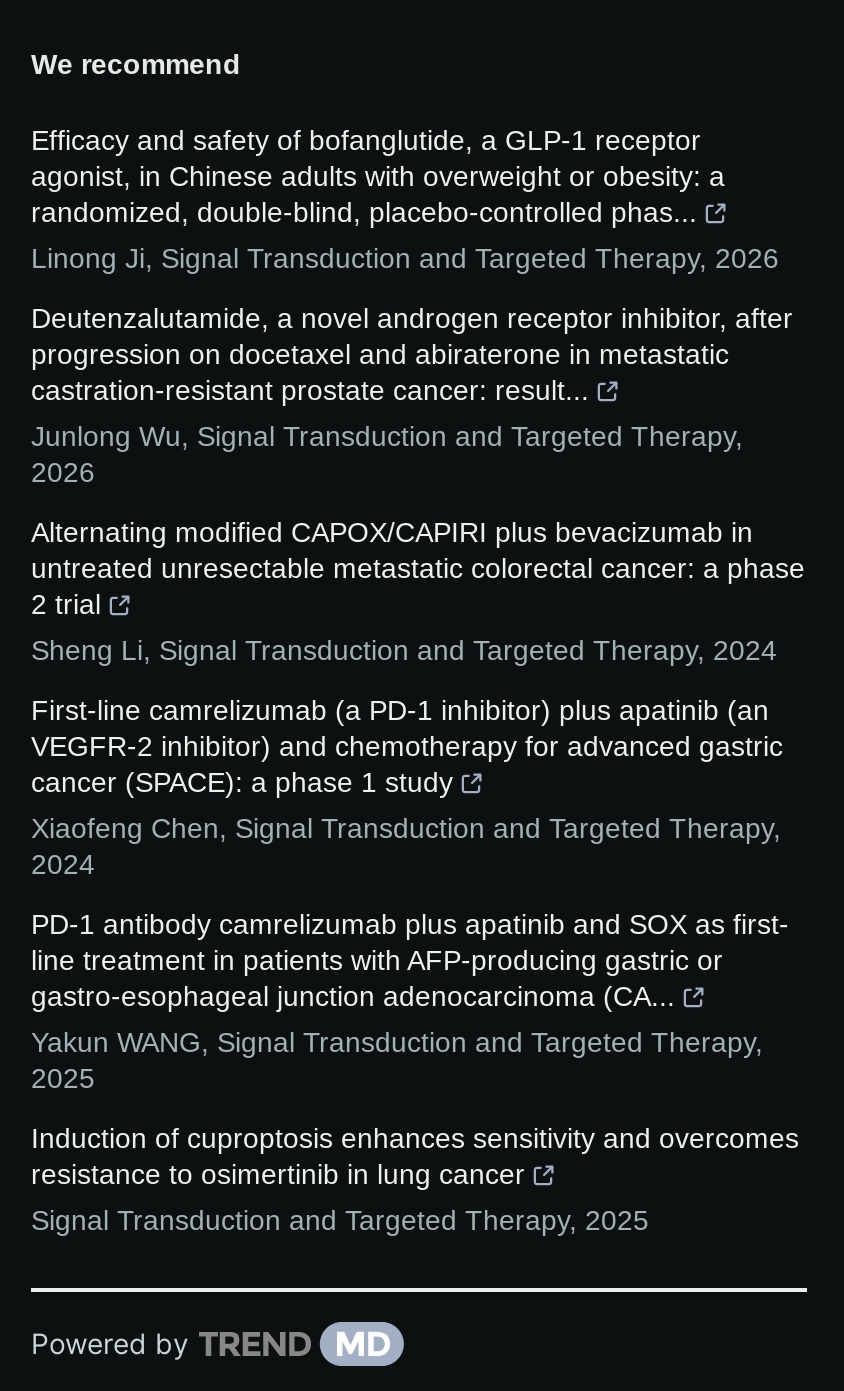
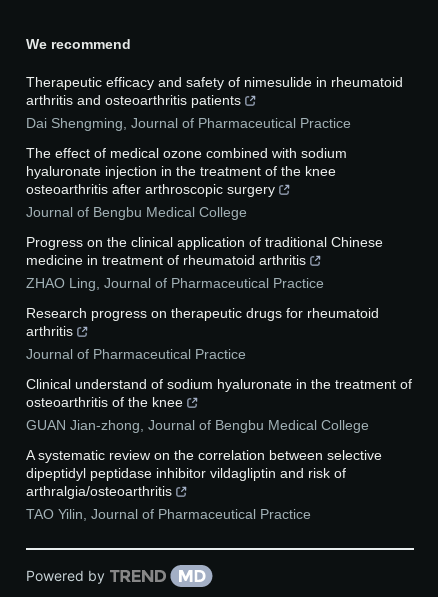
[31,124,779,274] Efficacy and safety of bofanglutide, a GLP-1 receptor | agonist, in Chinese adults with overweight or obesity: a | randomized, double-blind, placebo-controlled phas... | Linong Ji, Signal Transduction and Targeted Therapy, 2026 -> [26,74,403,131] Therapeutic efficacy and safety of nimesulide in rheumatoid | arthritis and osteoarthritis patients | Dai Shengming, Journal of Pharmaceutical Practice
[31,302,793,488] Deutenzalutamide, a novel androgen receptor inhibitor, after | progression on docetaxel and abiraterone in metastatic | castration-resistant prostate cancer: result... | Junlong Wu, Signal Transduction and Targeted Therapy, | 2026 -> [26,145,347,220] The effect of medical ozone combined with sodium | hyaluronate injection in the treatment of the knee | osteoarthritis after arthroscopic surgery | Journal of Bengbu Medical College
[31,516,805,666] Alternating modified CAPOX/CAPIRI plus bevacizumab in | untreated unresectable metastatic colorectal cancer: a phase | 2 trial | Sheng Li, Signal Transduction and Targeted Therapy, 2024 -> [26,234,383,291] Progress on the clinical application of traditional Chinese | medicine in treatment of rheumatoid arthritis | ZHAO Ling, Journal of Pharmaceutical Practice
[31,694,783,880] First-line camrelizumab (a PD-1 inhibitor) plus apatinib (an | VEGFR-2 inhibitor) and chemotherapy for advanced gastric | cancer (SPACE): a phase 1 study | Xiaofeng Chen, Signal Transduction and Targeted Therapy, | 2024 -> [26,305,379,362] Research progress on therapeutic drugs for rheumatoid | arthritis | Journal of Pharmaceutical Practice
[31,908,789,1094] PD-1 antibody camrelizumab plus apatinib and SOX as first- | line treatment in patients with AFP-producing gastric or | gastro-esophageal junction adenocarcinoma (CA... | Yakun WANG, Signal Transduction and Targeted Therapy, | 2025 -> [26,376,412,433] Clinical understand of sodium hyaluronate in the treatment of | osteoarthritis of the knee | GUAN Jian-zhong, Journal of Bengbu Medical College
[31,1122,799,1236] Induction of cuproptosis enhances sensitivity and overcomes | resistance to osimertinib in lung cancer | Signal Transduction and Targeted Therapy, 2025 -> [26,447,382,522] A systematic review on the correlation between selective | dipeptidyl peptidase inhibitor vildagliptin and risk of | arthralgia/osteoarthritis | TAO Yilin, Journal of Pharmaceutical Practice

